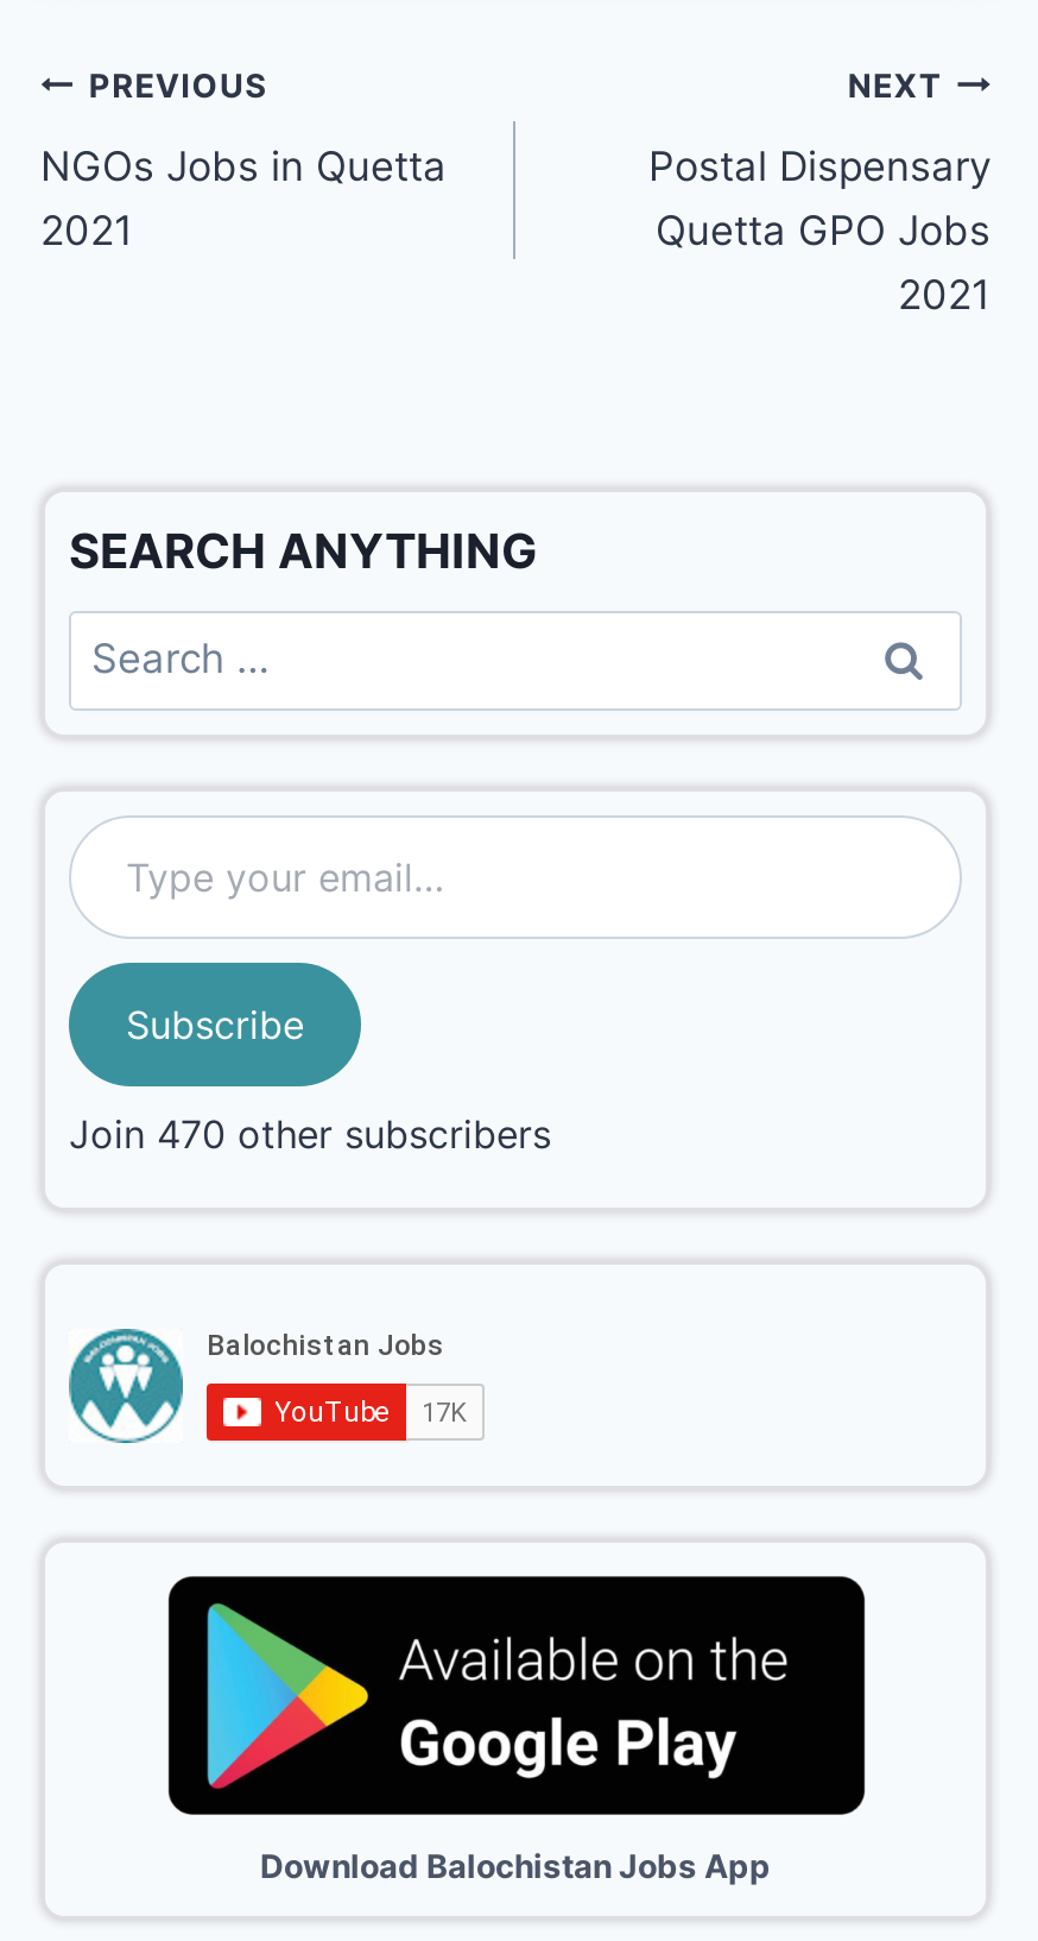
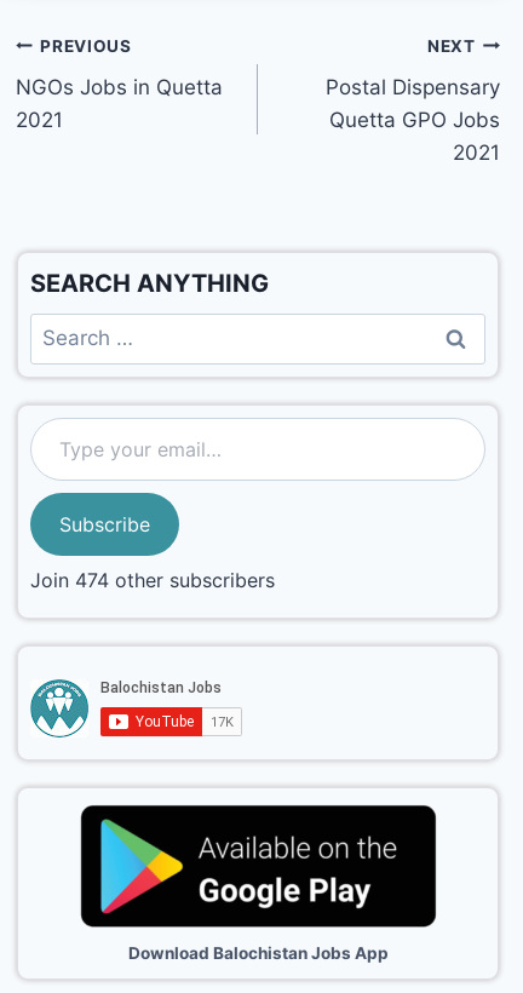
[69,1111,551,1158] Join 470 other subscribers -> [30,568,275,593] Join 474 other subscribers

